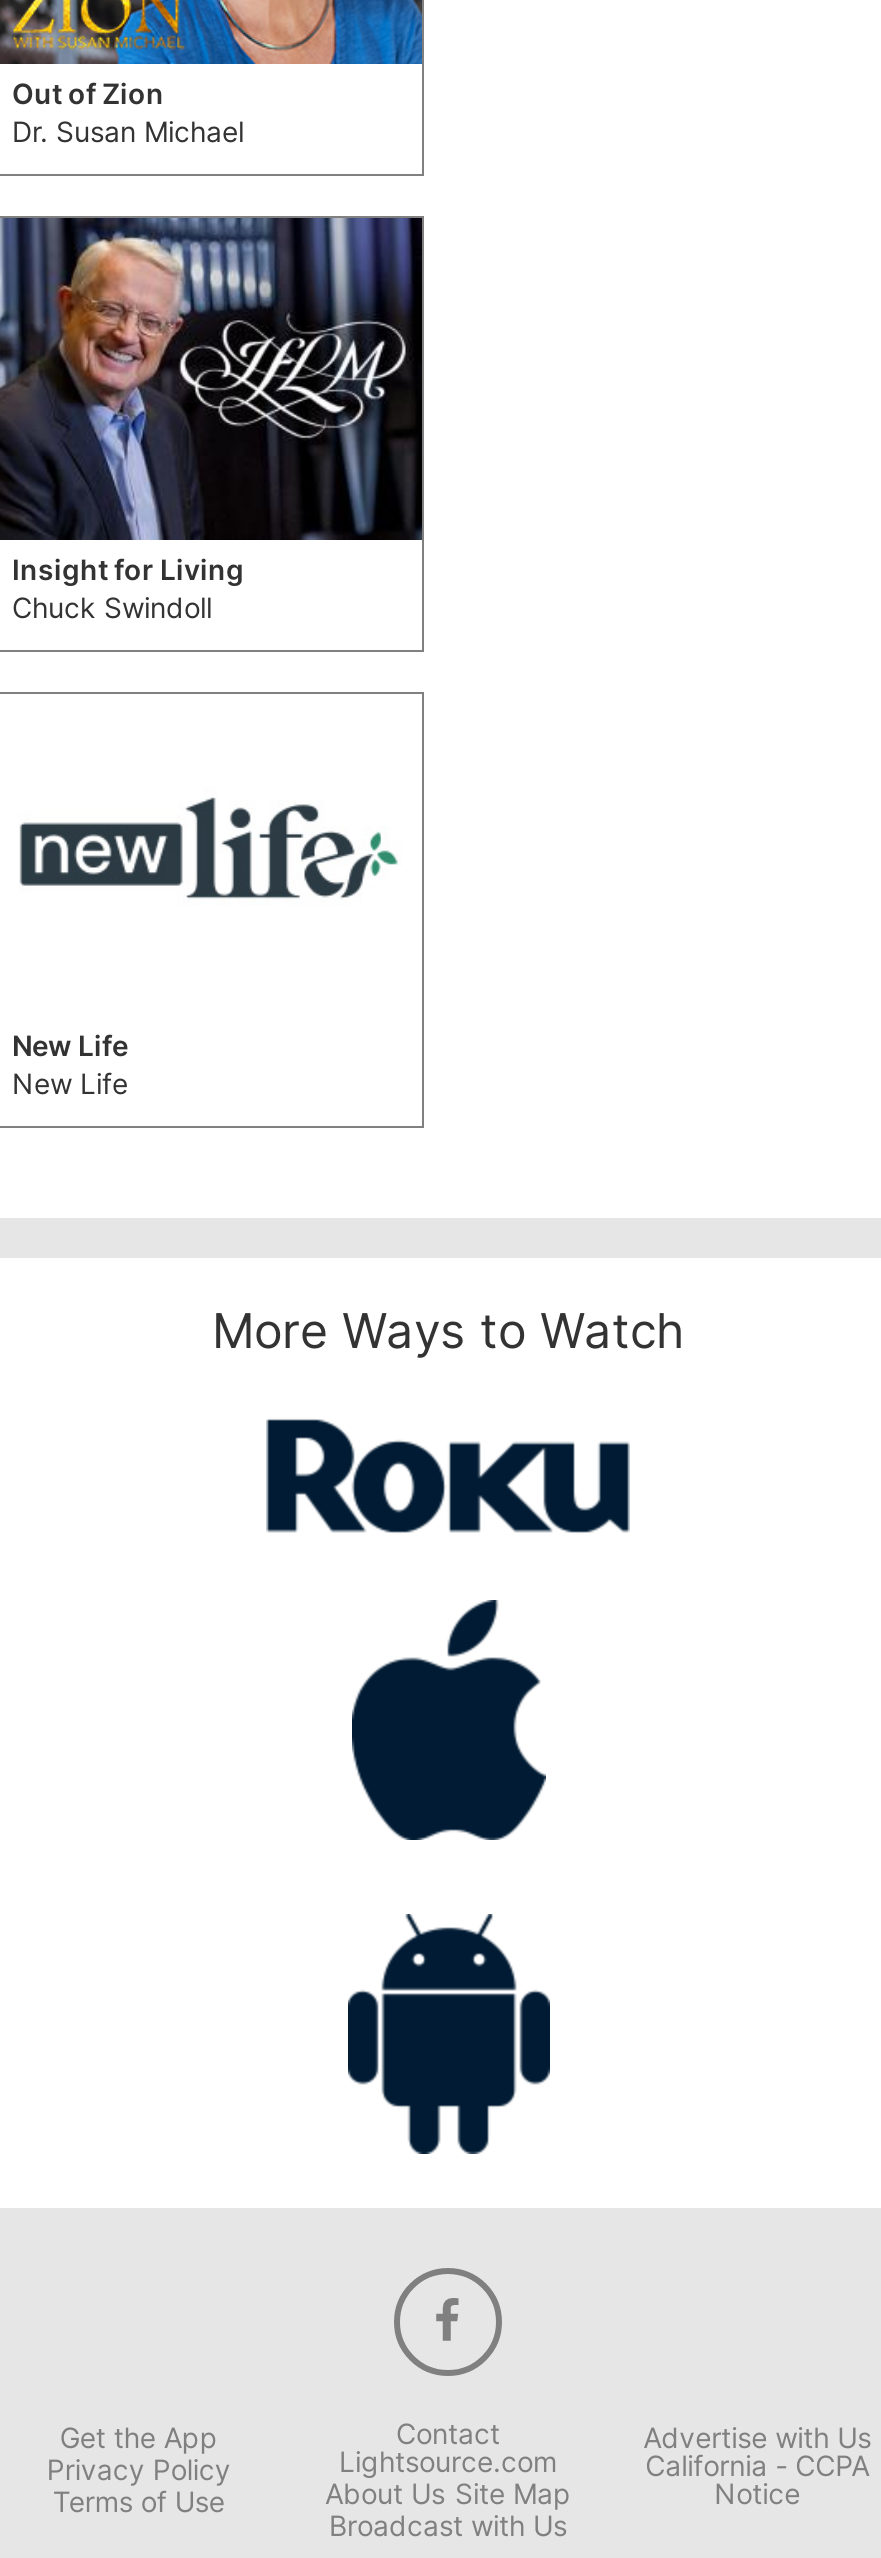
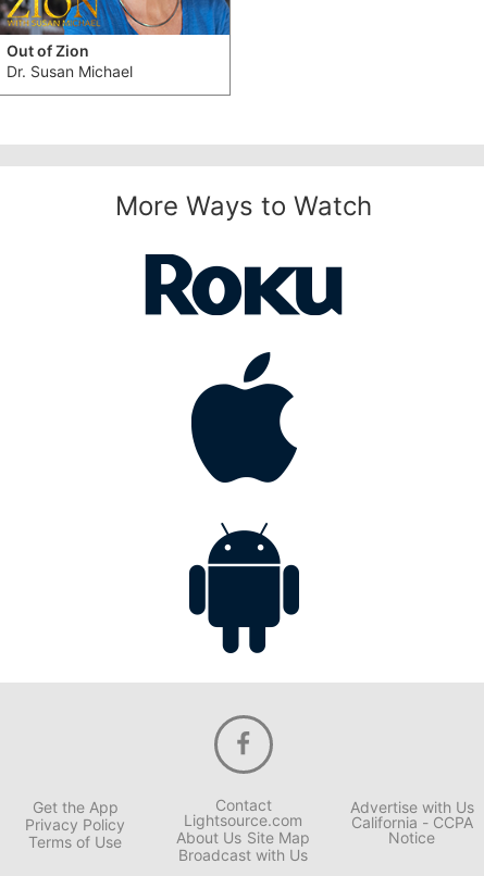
[6,214,424,654] [image] | Insight for Living | Chuck Swindoll -> none
[6,690,422,1100] [image] | New Life | New Life -> none

